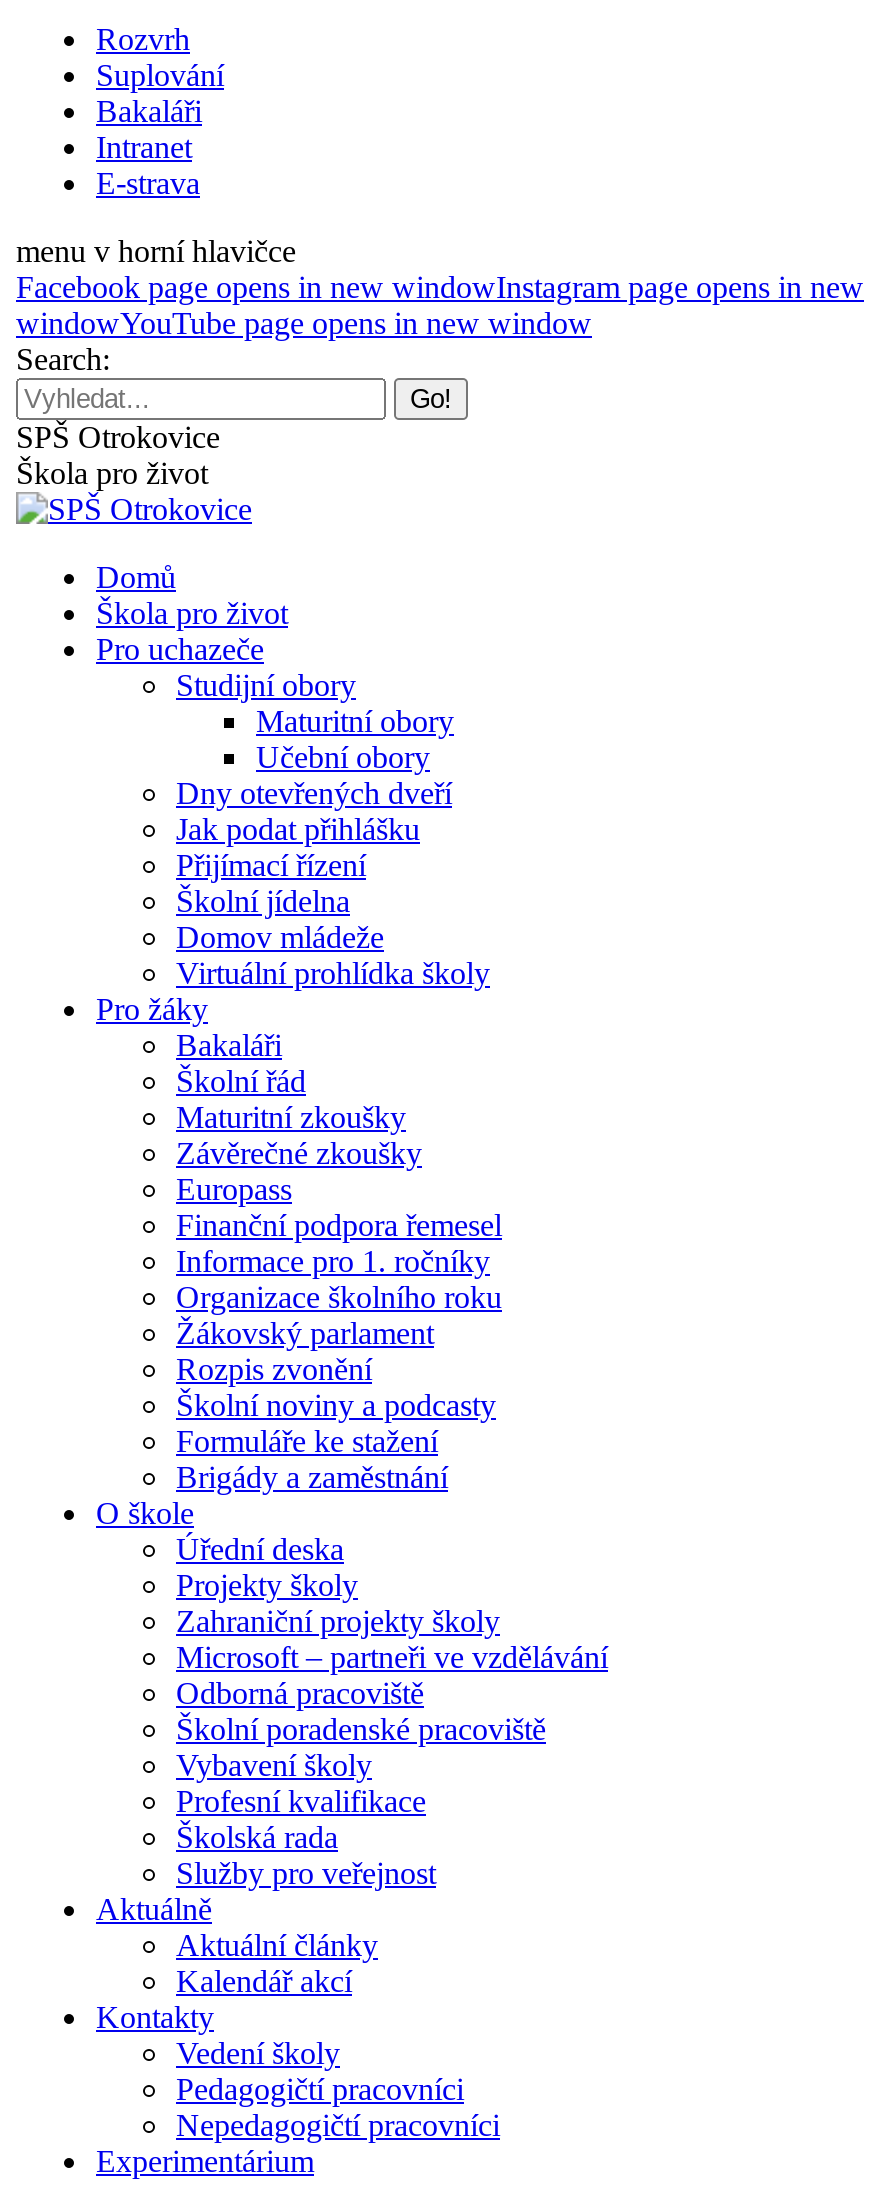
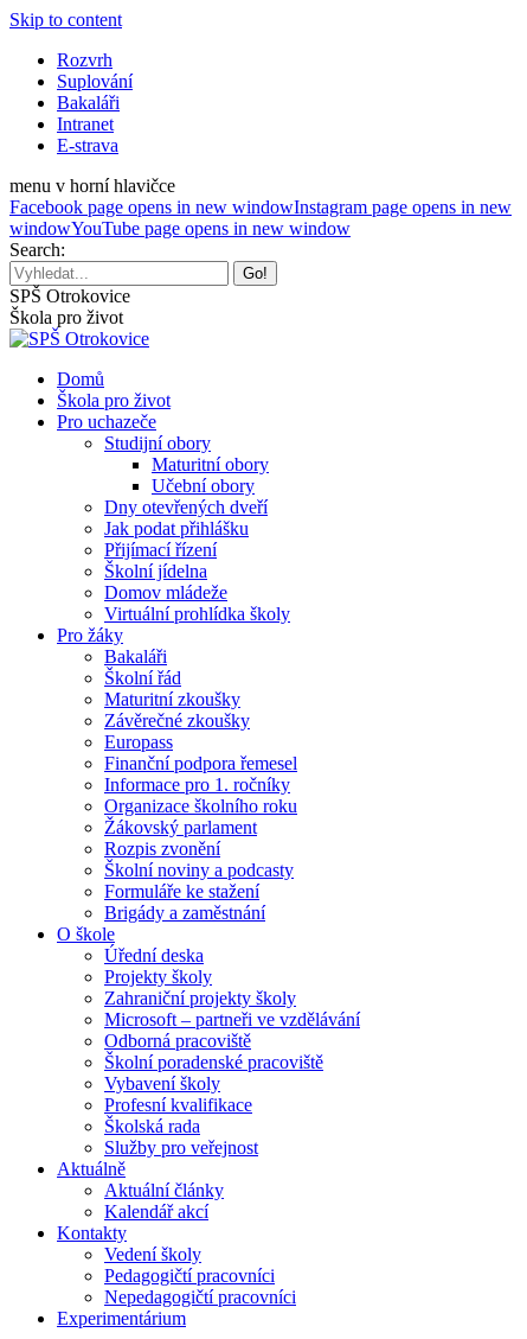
none -> [9,9,122,30] Skip to content

